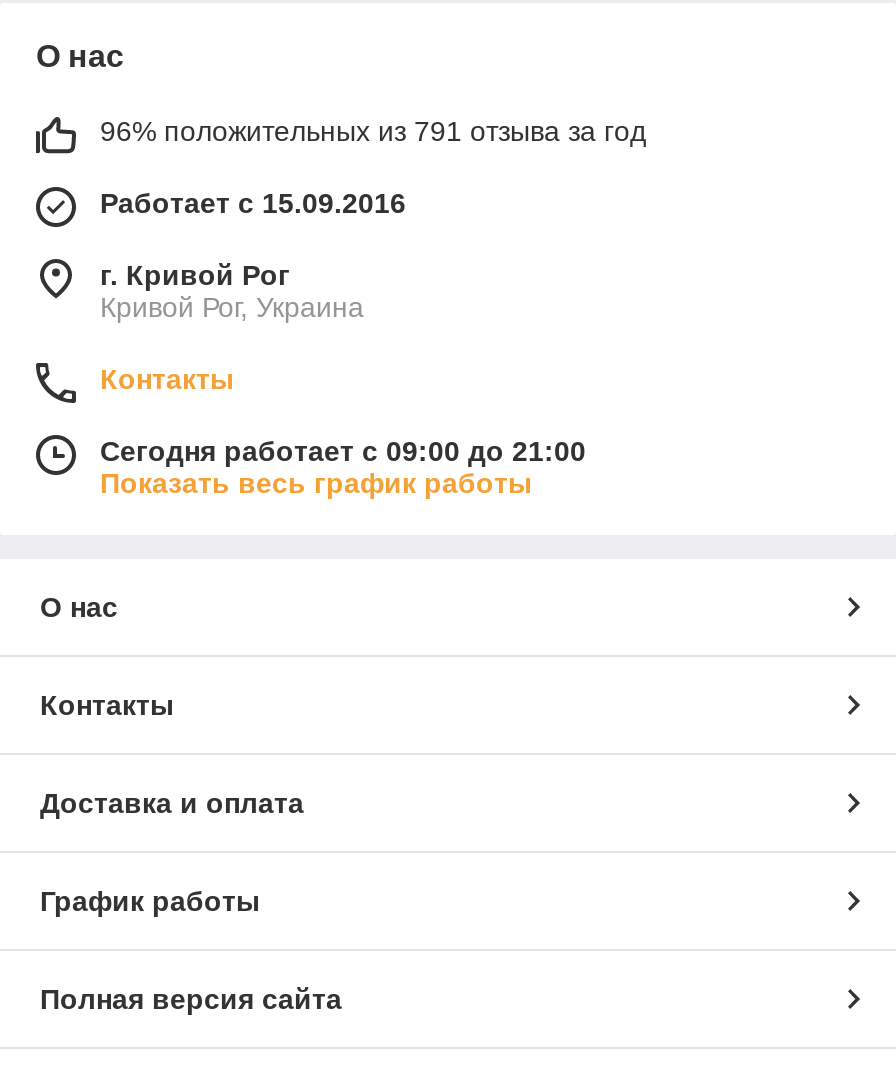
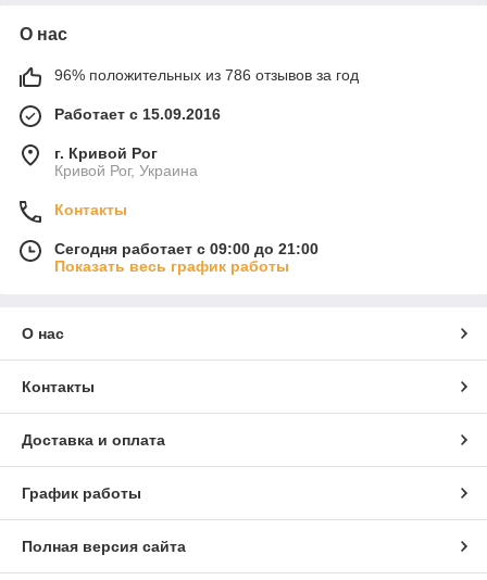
[100,116,646,148] 96% положительных из 791 отзыва за год -> [54,67,359,84] 96% положительных из 786 отзывов за год

